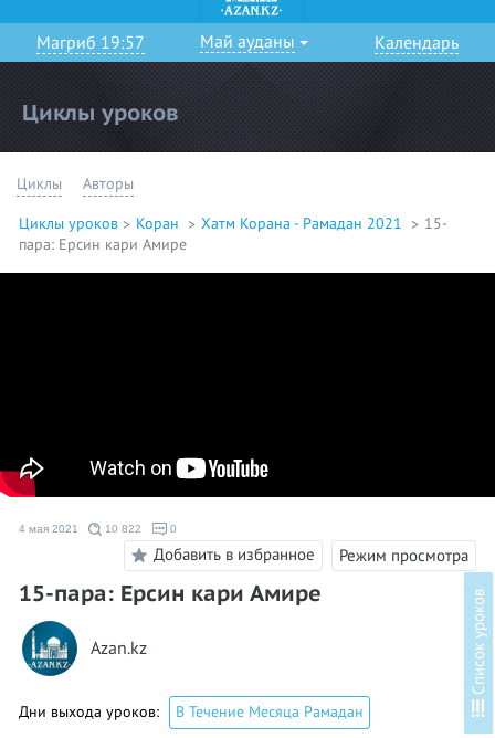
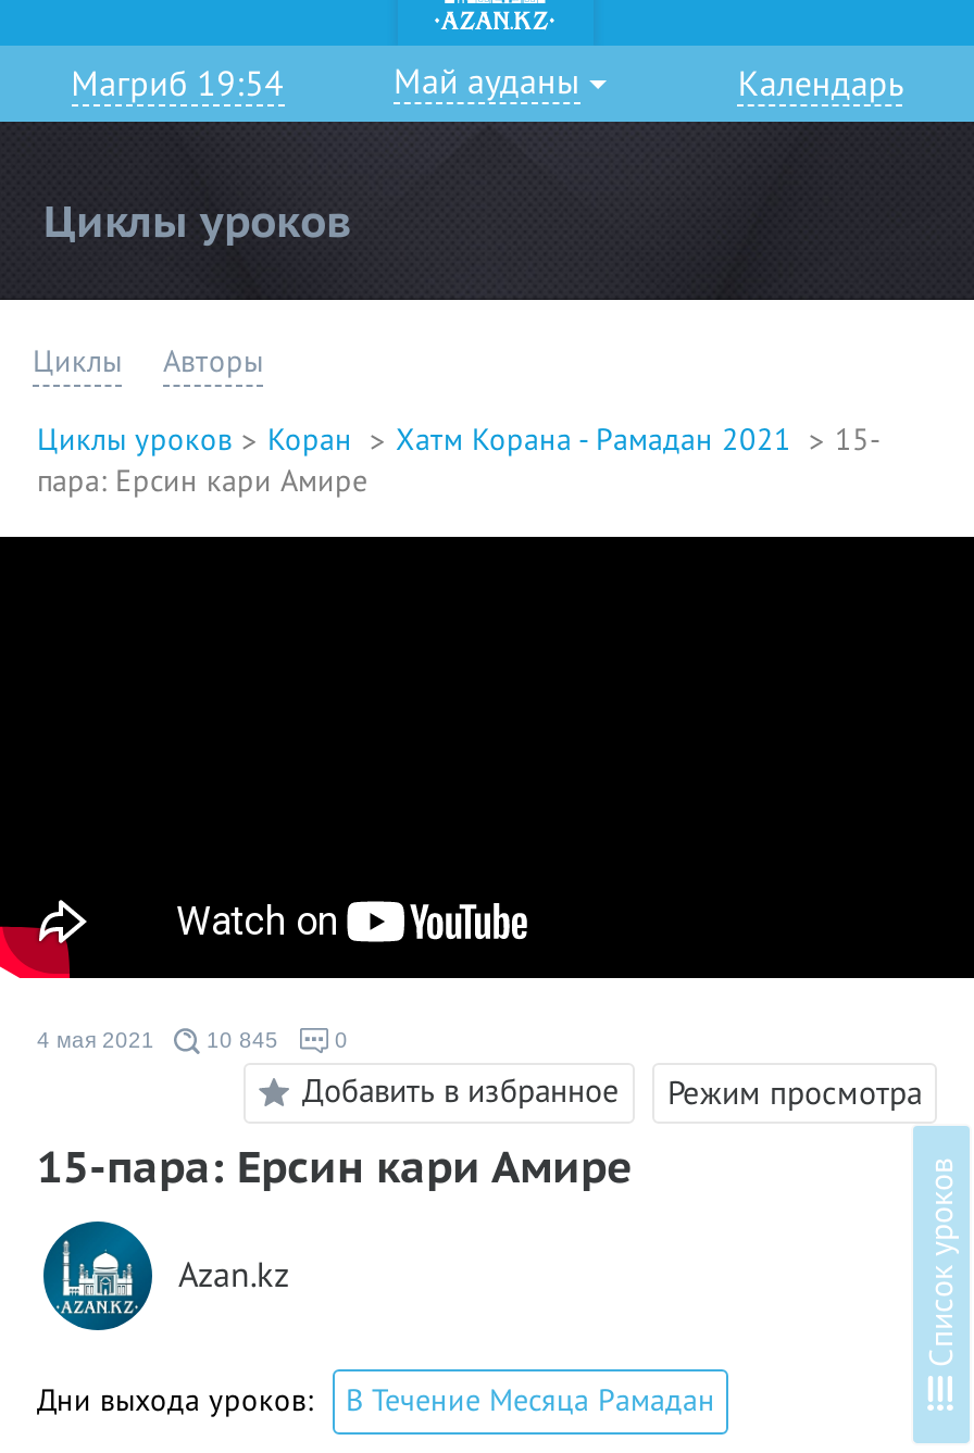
[36,33,144,53] Магриб 19:57 -> [71,65,284,104] Магриб 19:54
[19,522,141,534] 4 мая 2021 10 822 -> [37,1027,278,1051] 4 мая 2021 10 845

